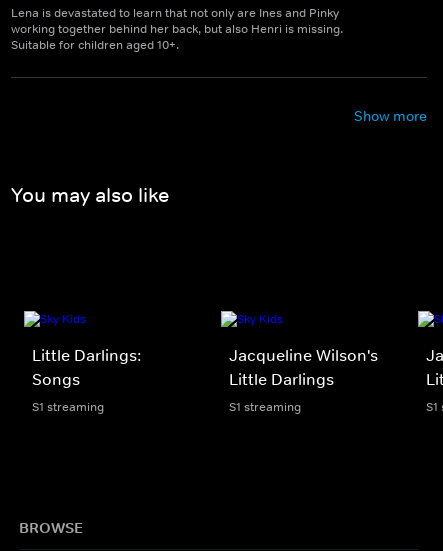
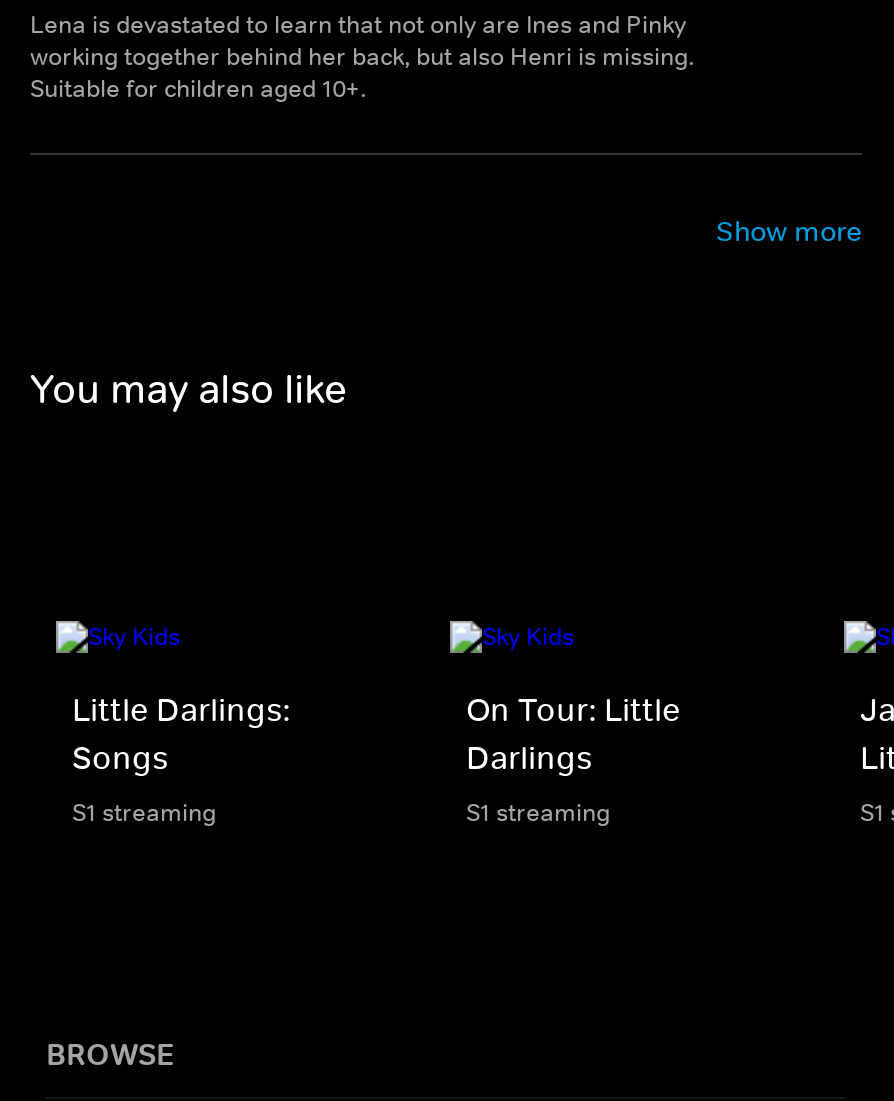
[229,345,378,389] Jacqueline Wilson's | Little Darlings -> [466,688,680,776] On Tour: Little | Darlings

